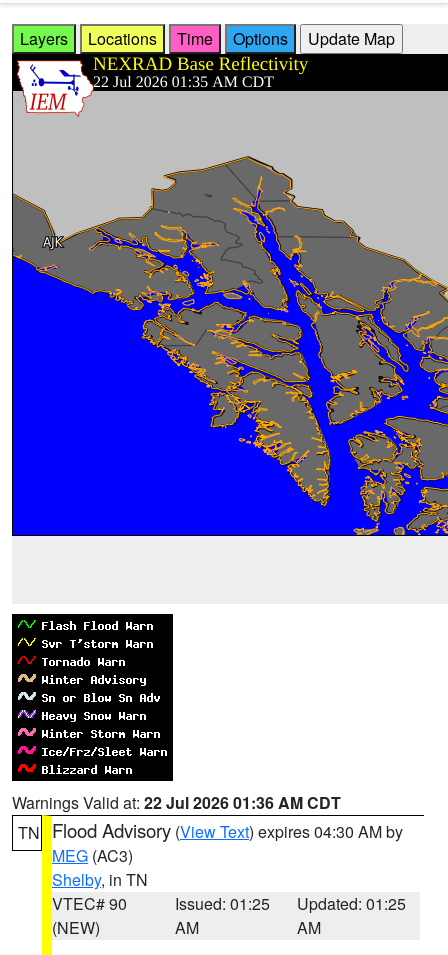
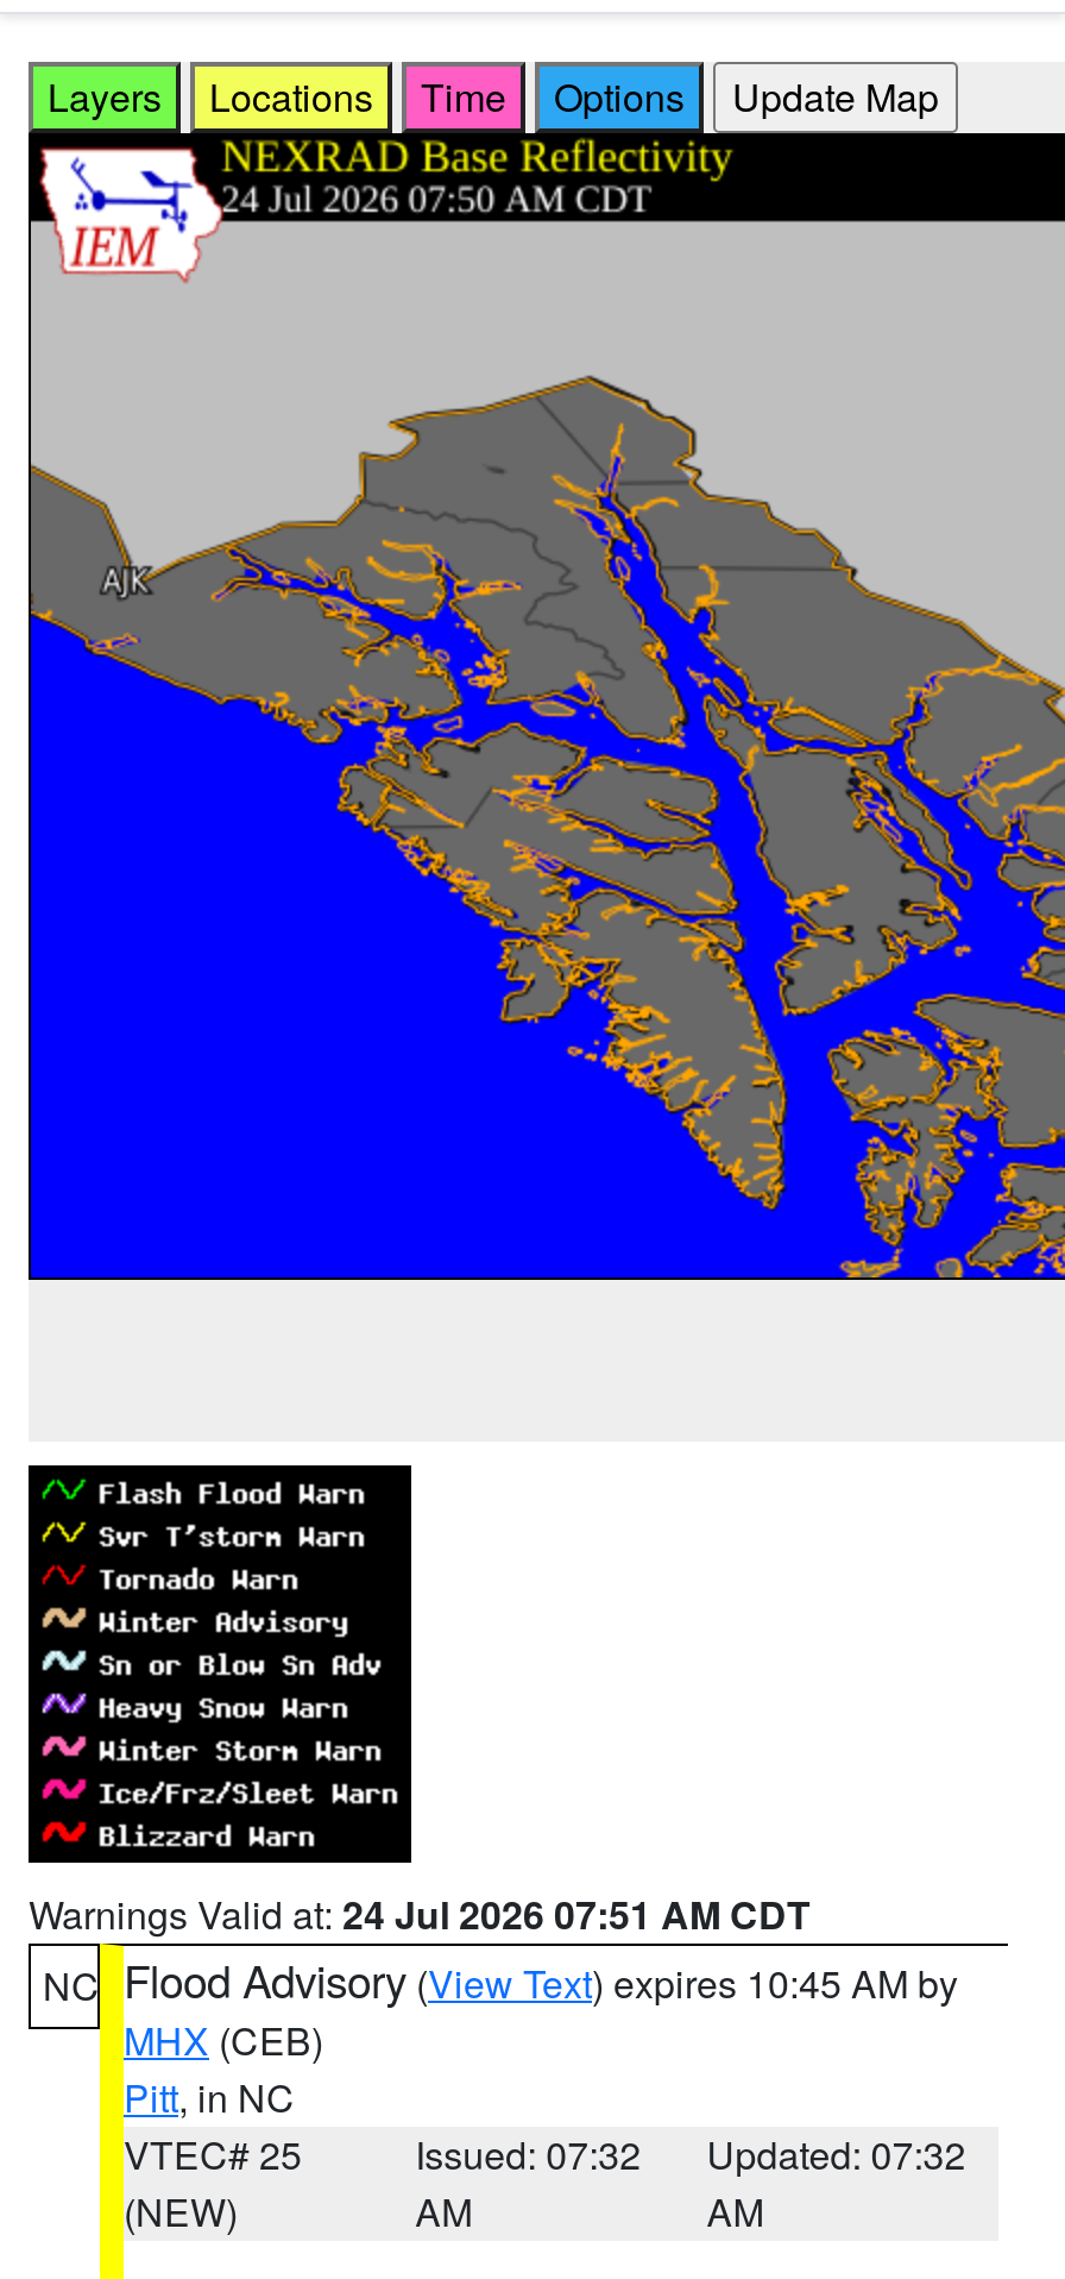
[12,791,403,915] Warnings Valid at: 22 Jul 2026 01:36 AM CDT | TN Flood Advisory (View Text) expires 04:30 AM by | MEG (AC3) | Shelby, in TN | VTEC# 90 -> [29,1886,958,2181] Warnings Valid at: 24 Jul 2026 07:51 AM CDT | NC Flood Advisory (View Text) expires 10:45 AM by | MHX (CEB) | Pitt, in NC | VTEC# 25
[175,892,270,915] Issued: 01:25 -> [415,2127,641,2181] Issued: 07:32
[297,892,406,915] Updated: 01:25 -> [707,2127,966,2181] Updated: 07:32

